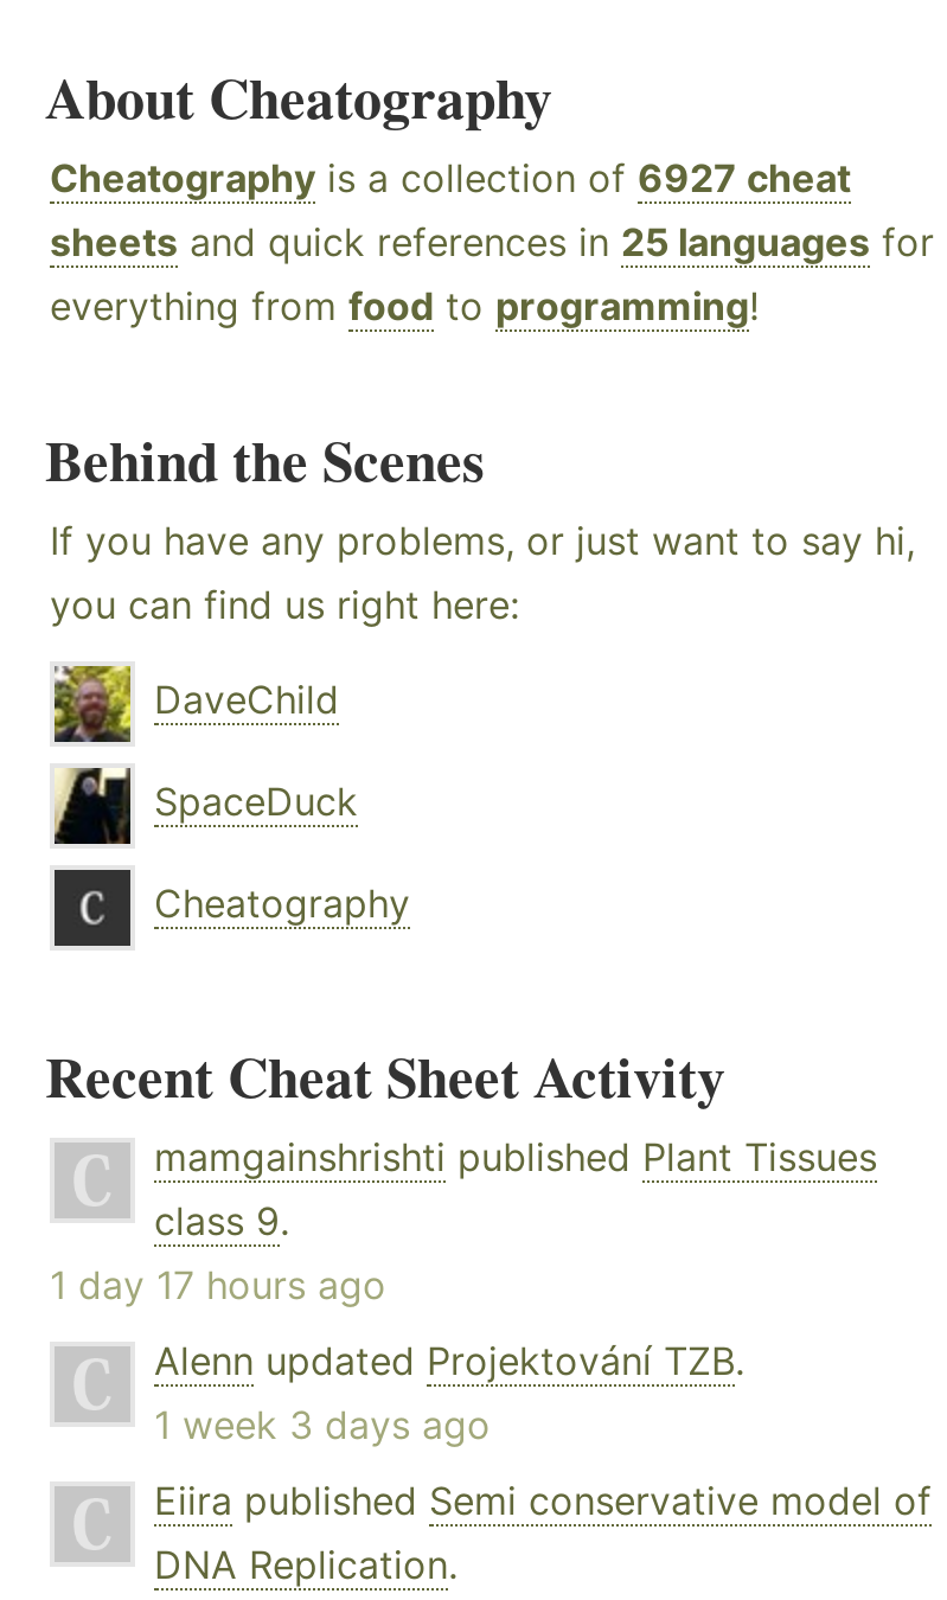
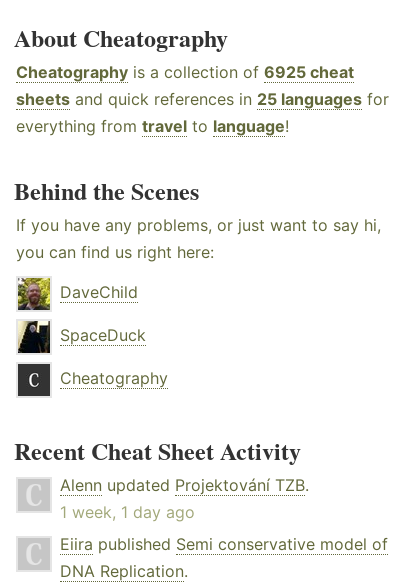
[50,154,851,202] Cheatography is a collection of 6927 cheat -> [16,62,354,82] Cheatography is a collection of 6925 cheat
[50,282,759,330] everything from food to programming! -> [16,116,289,136] everything from travel to language!
[50,1133,877,1309] mamgainshrishti published Plant Tissues | class 9. | 1 day 17 hours ago -> none
[154,1401,491,1449] 1 week 3 days ago -> [60,502,195,522] 1 week, 1 day ago

